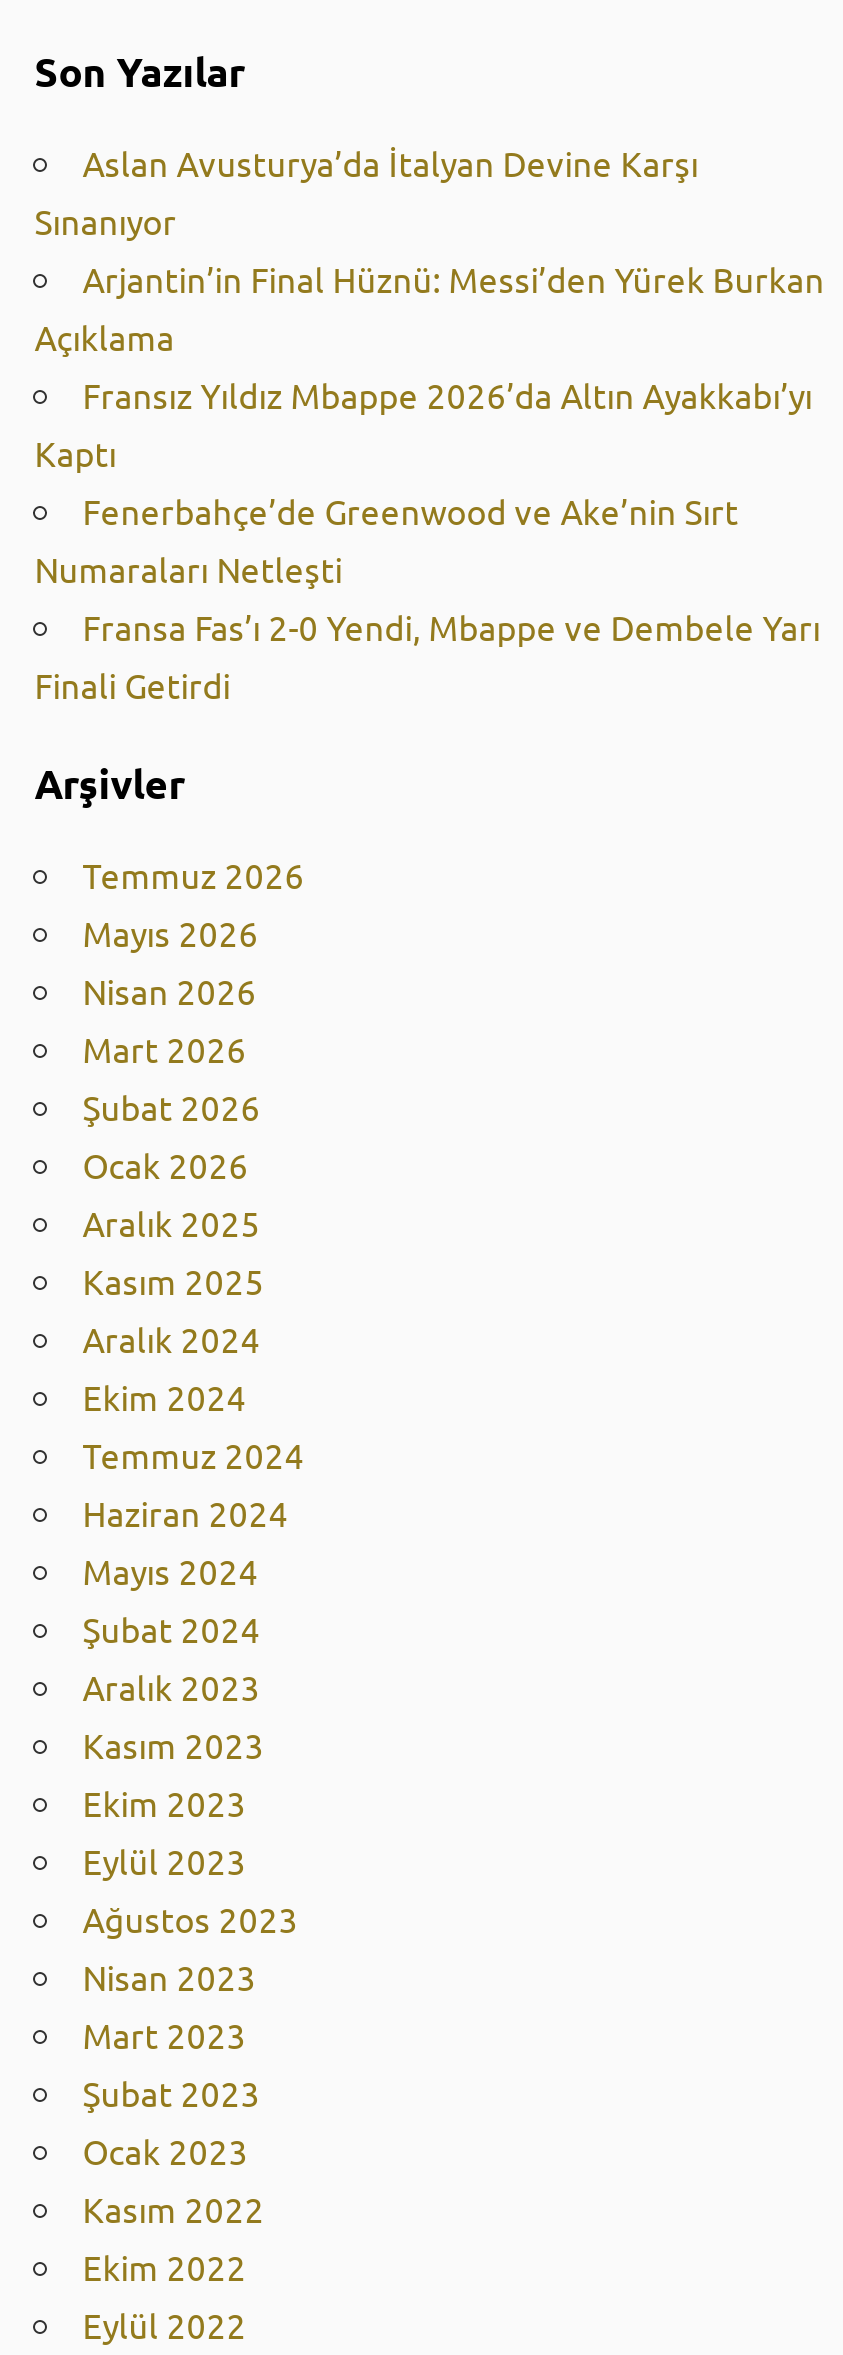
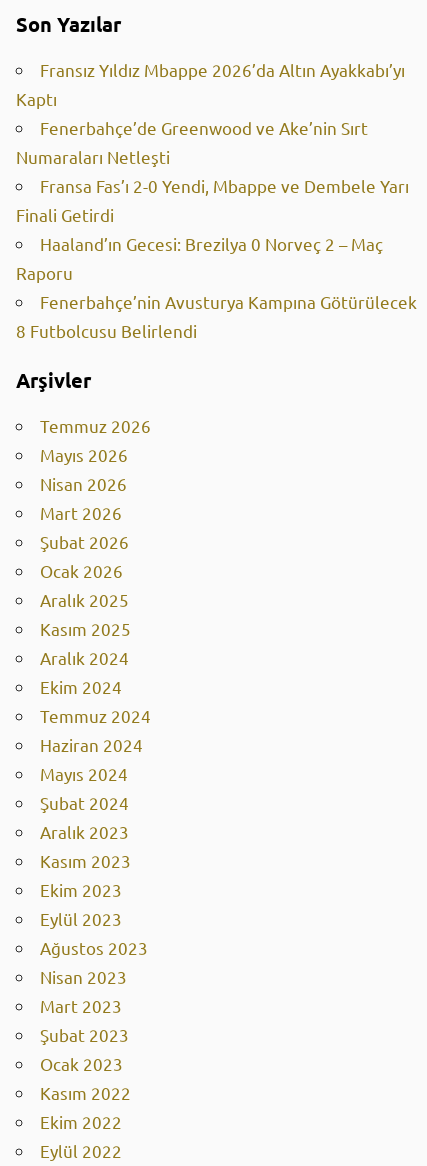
[34,141,824,357] Aslan Avusturya’da İtalyan Devine Karşı | Sınanıyor | Arjantin’in Final Hüznü: Messi’den Yürek Burkan | Açıklama -> none
moved [34,373,820,705] -> [16,59,409,225]: Fransız Yıldız Mbappe 2026’da Altın Ayakkabı’yı | Kaptı | Fenerbahçe’de Greenwood ve Ake’nin Sırt | Numaraları Netleşti | Fransa Fas’ı 2-0 Yendi, Mbappe ve Dembele Yarı | Finali Getirdi
none -> [16,233,417,341] Haaland’ın Gecesi: Brezilya 0 Norveç 2 – Maç | Raporu | Fenerbahçe’nin Avusturya Kampına Götürülecek | 8 Futbolcusu Belirlendi

